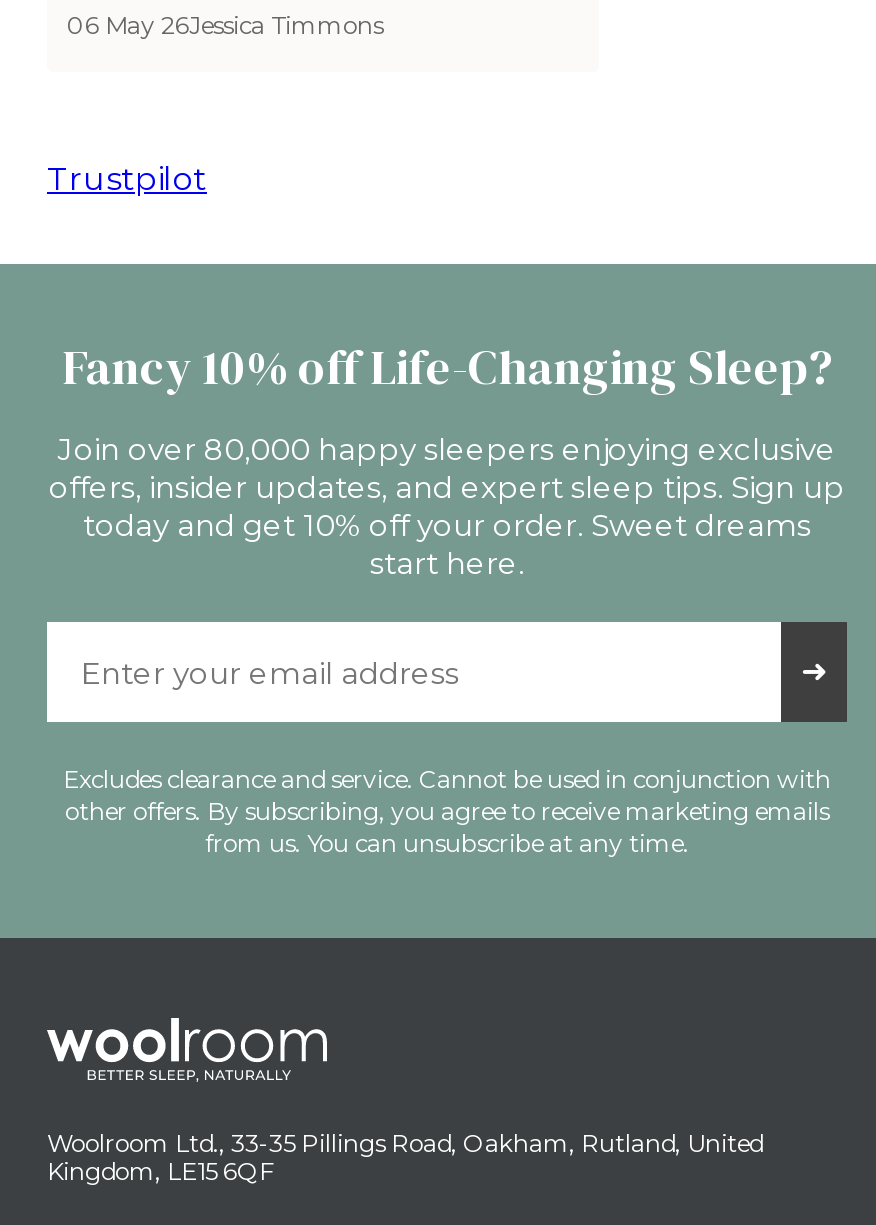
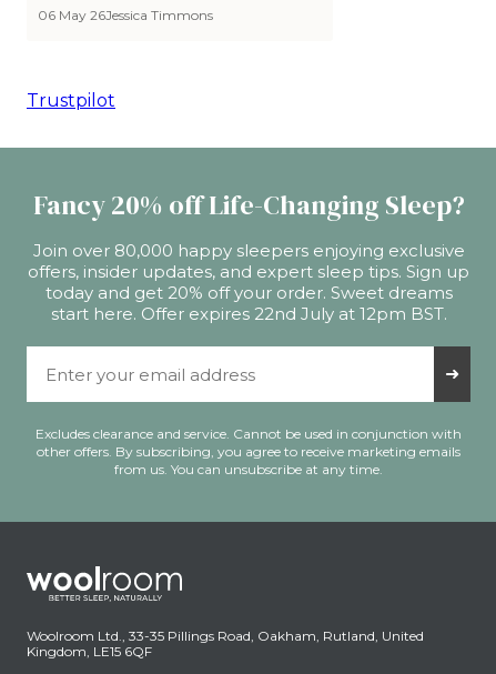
[62,334,832,400] Fancy 10% off Life-Changing Sleep? -> [33,187,464,223] Fancy 20% off Life-Changing Sleep?
[83,506,811,582] today and get 10% off your order. Sweet dreams | start here. -> [45,282,452,324] today and get 20% off your order. Sweet dreams | start here. Offer expires 22nd July at 12pm BST.

